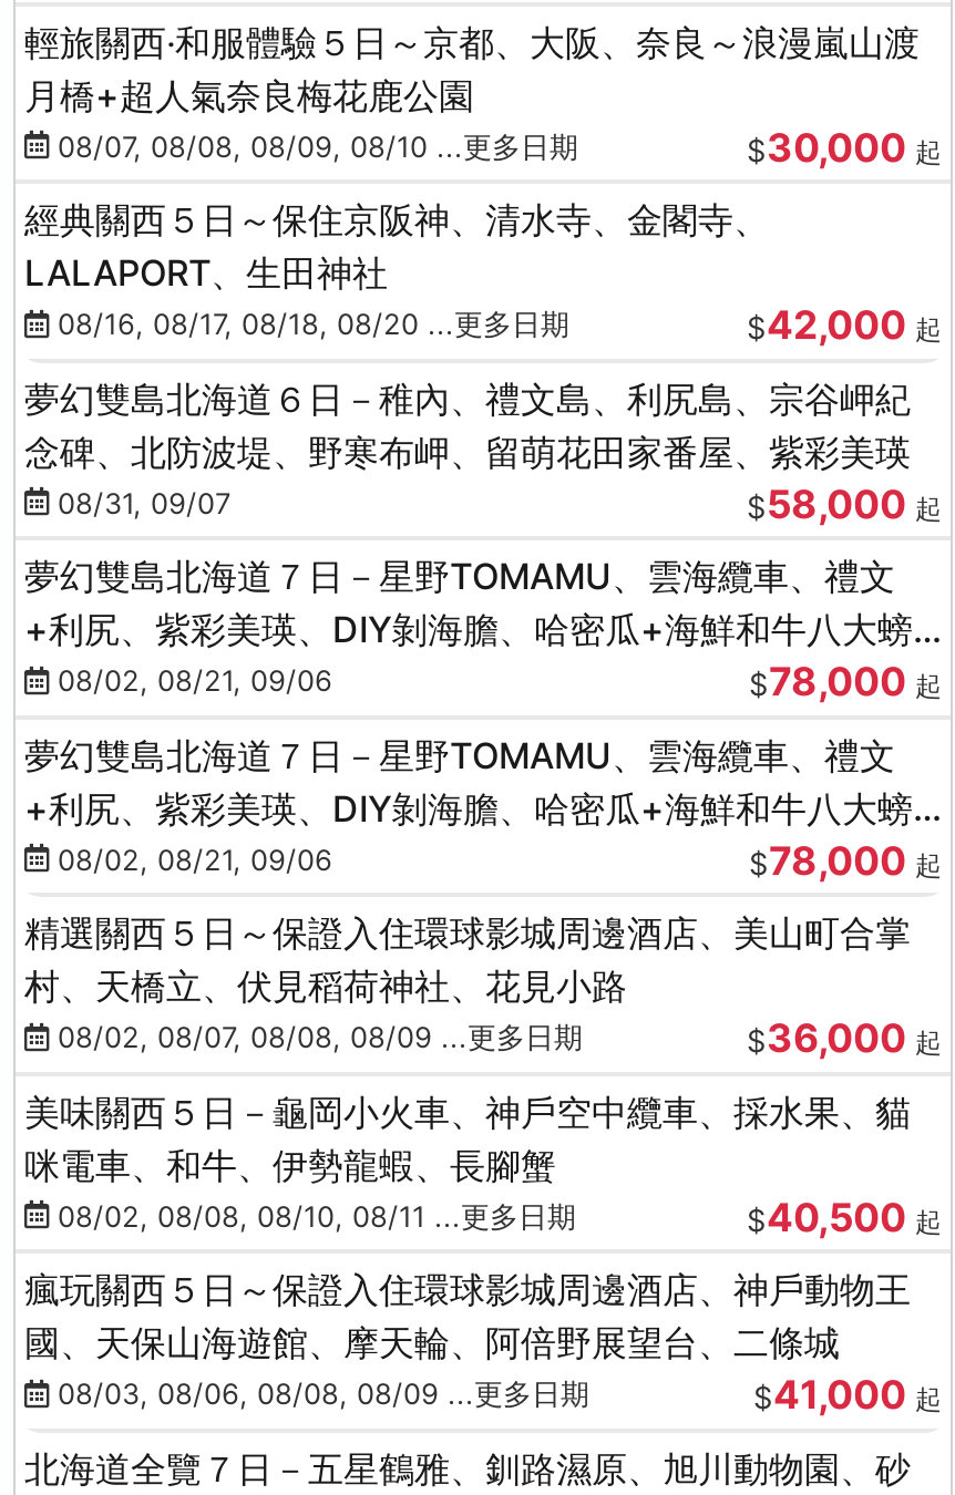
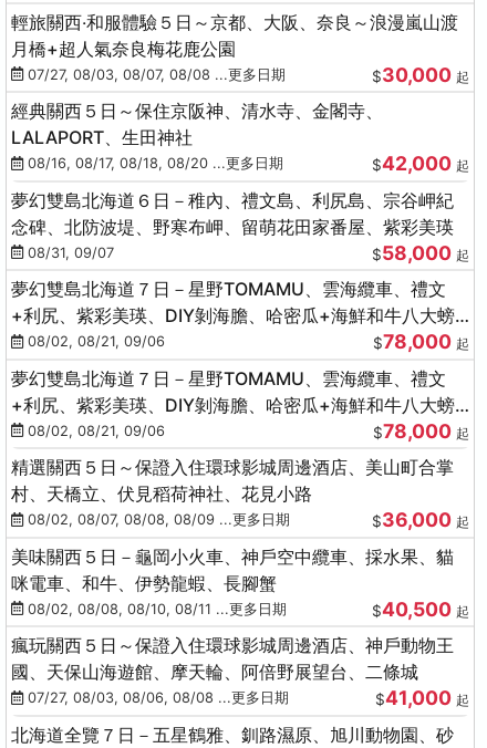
[58,130,578,163] 08/07, 08/08, 08/09, 08/10 ...更多日期 -> [28,66,286,82] 07/27, 08/03, 08/07, 08/08 ...更多日期
[58,1378,589,1411] 08/03, 08/06, 08/08, 08/09 ...更多日期 -> [28,689,289,706] 07/27, 08/03, 08/06, 08/08 ...更多日期

